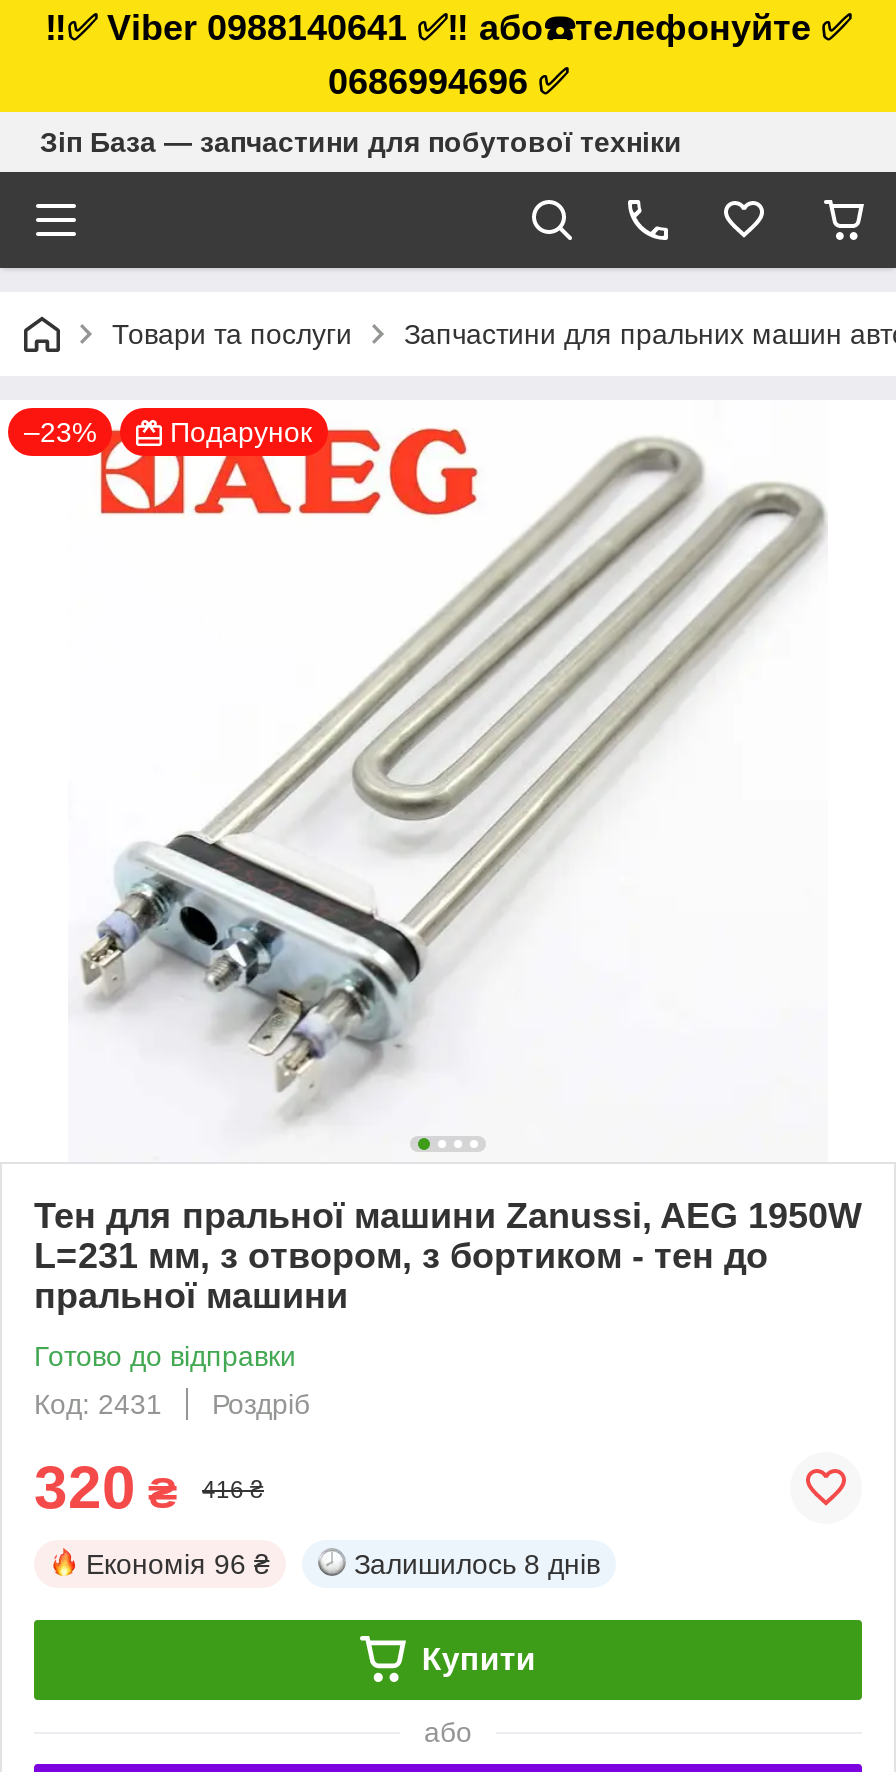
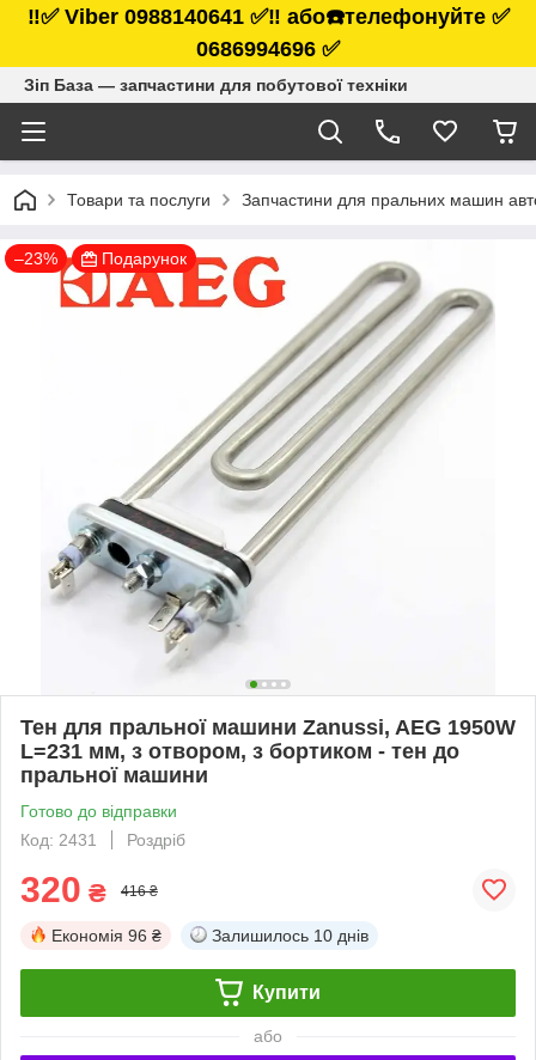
[354,1548,600,1580] Залишилось 8 днів -> [212,926,368,945] Залишилось 10 днів

